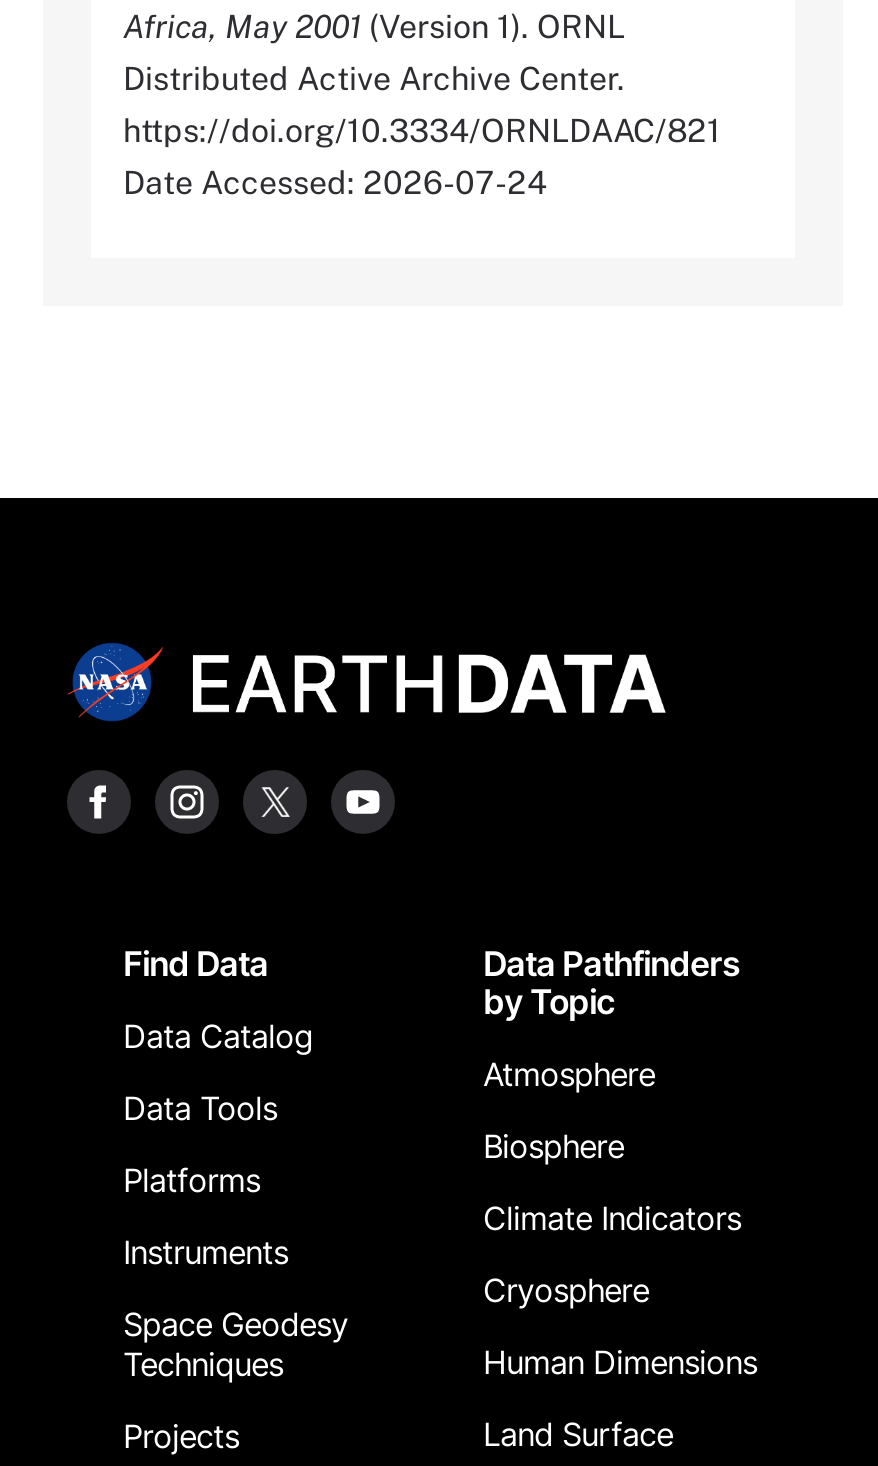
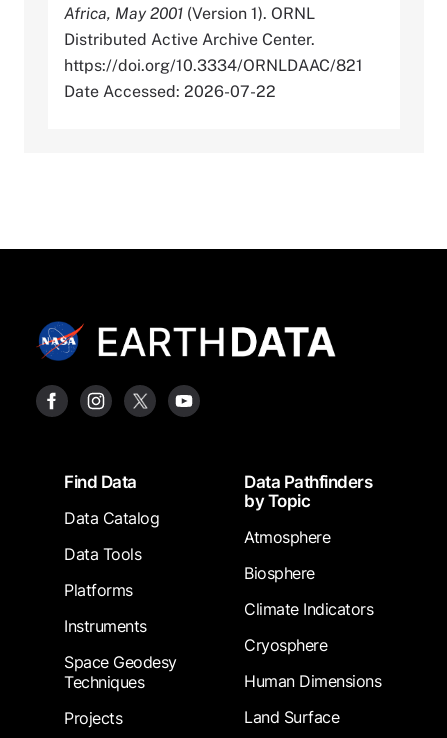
[123,164,547,202] Date Accessed: 2026-07-24 -> [64,82,276,101] Date Accessed: 2026-07-22

